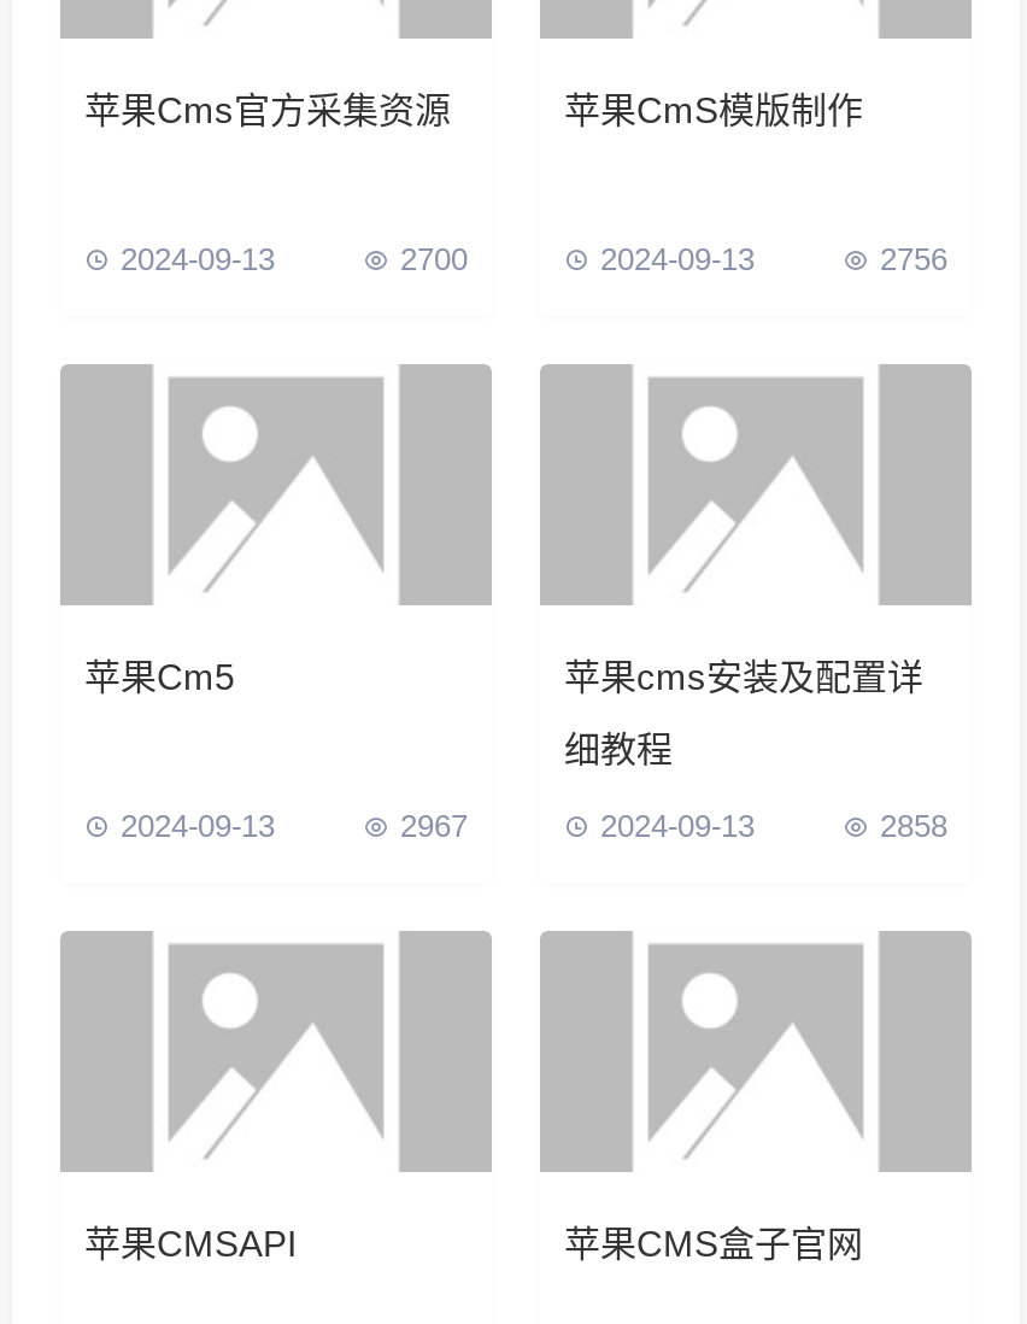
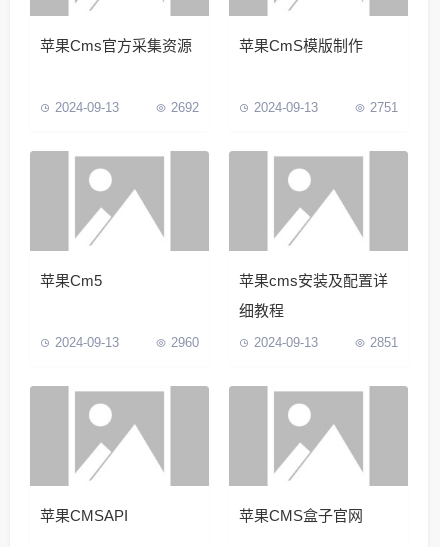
[400,241,468,277] 2700 -> [171,100,199,115] 2692
[880,241,947,277] 2756 -> [370,100,398,115] 2751
[400,807,468,844] 2967 -> [171,335,199,350] 2960
[880,807,947,844] 2858 -> [370,335,398,350] 2851

